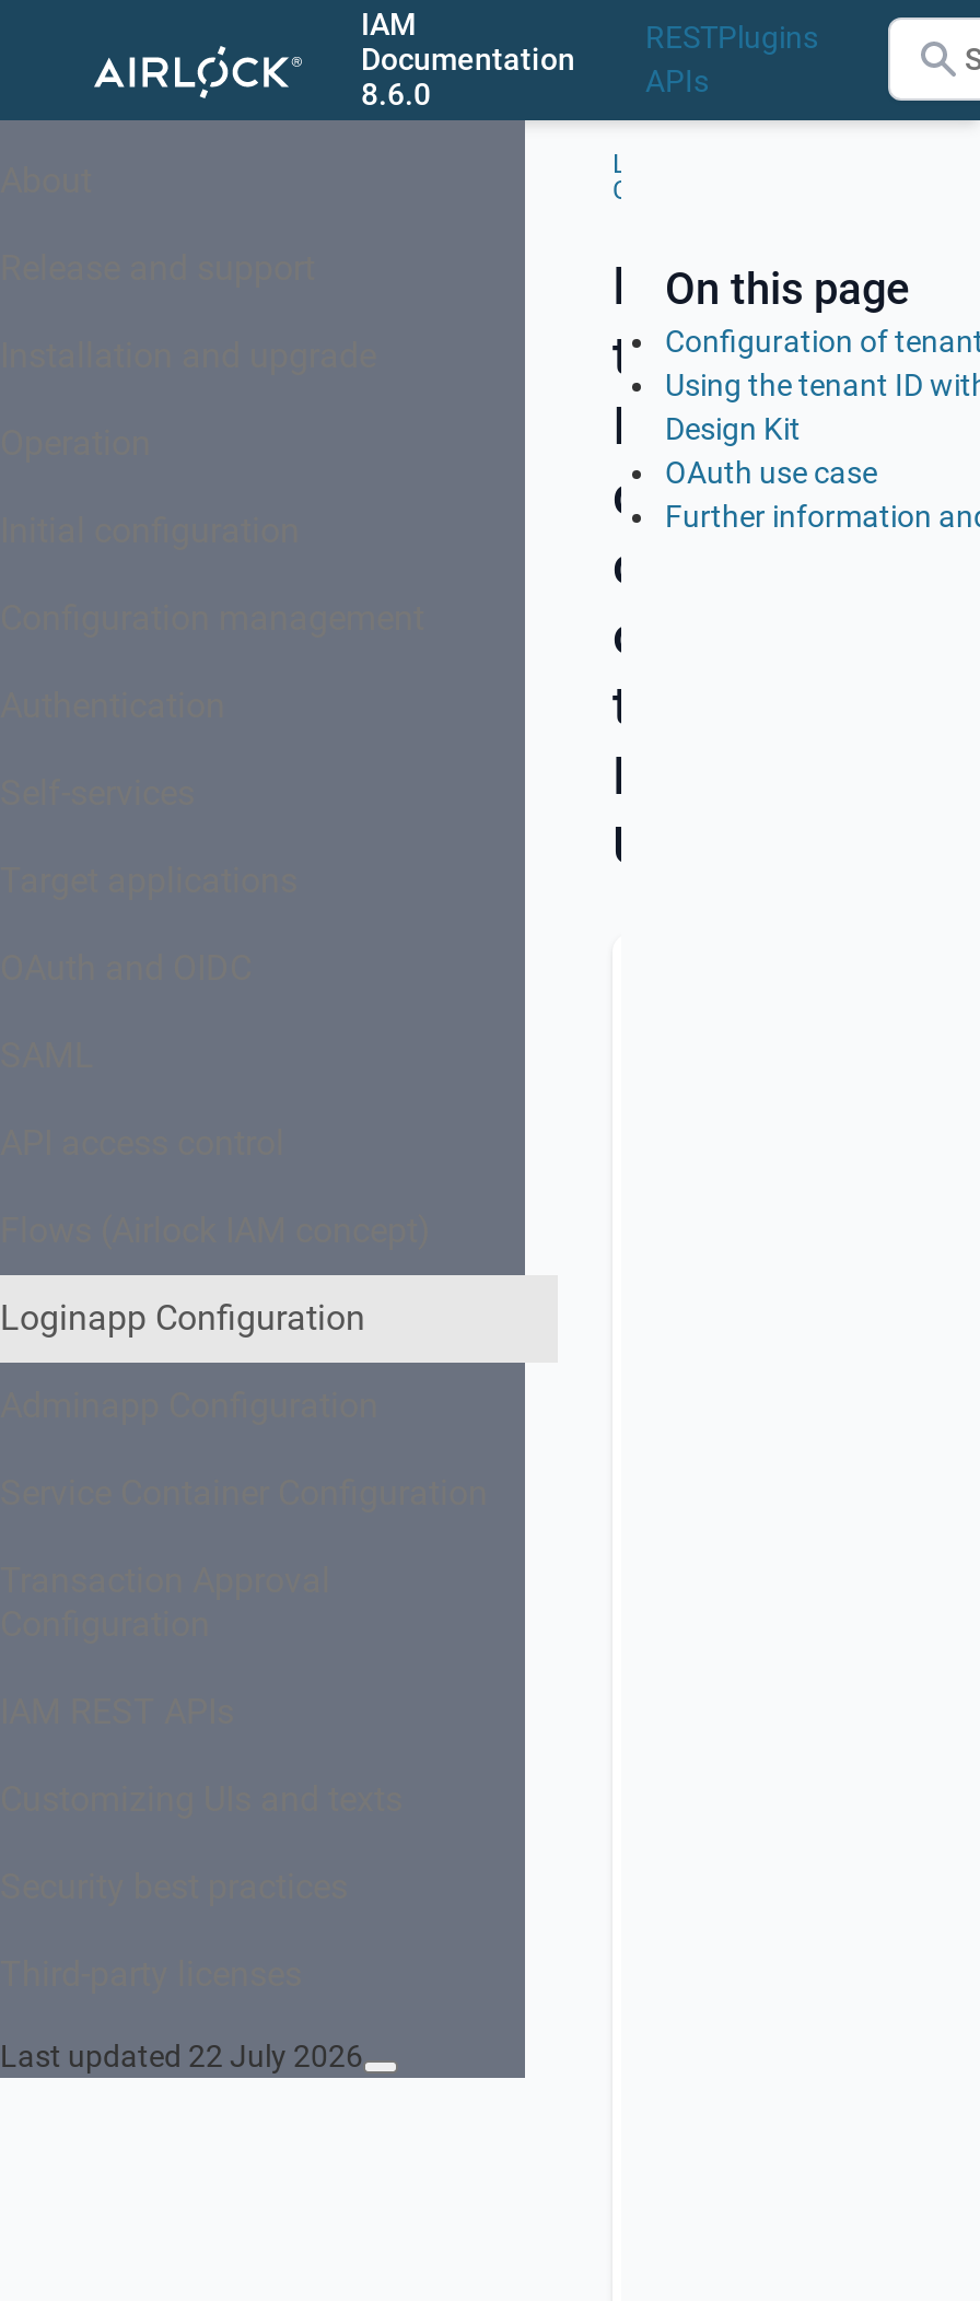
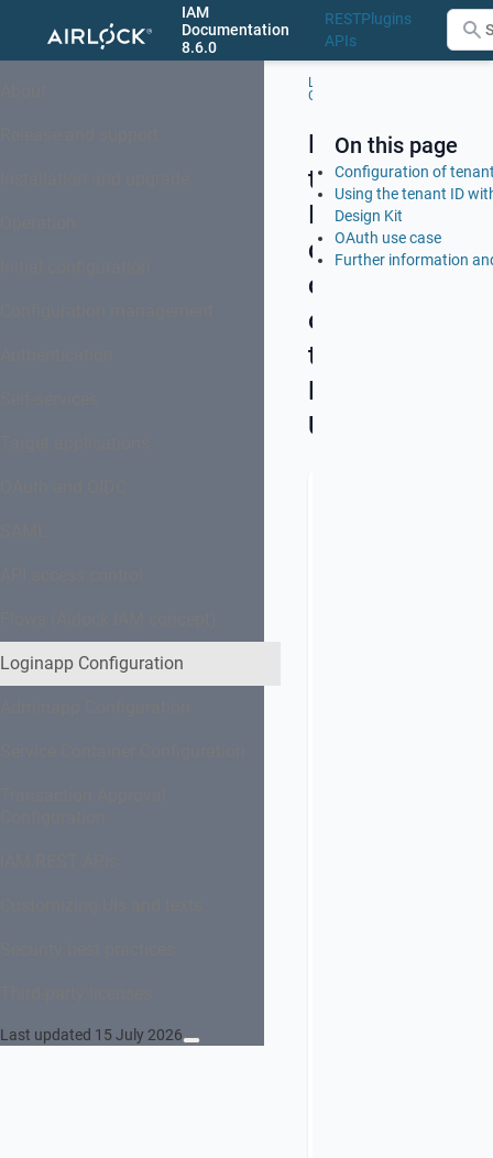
[0,2039,363,2074] Last updated 22 July 2026 -> [0,1026,183,1044] Last updated 15 July 2026

